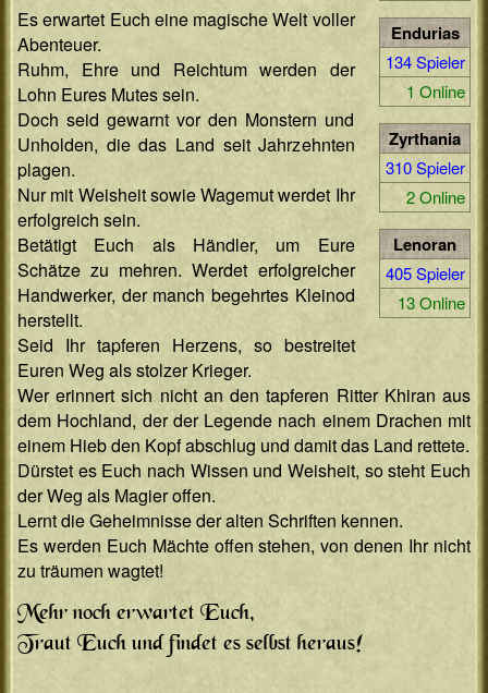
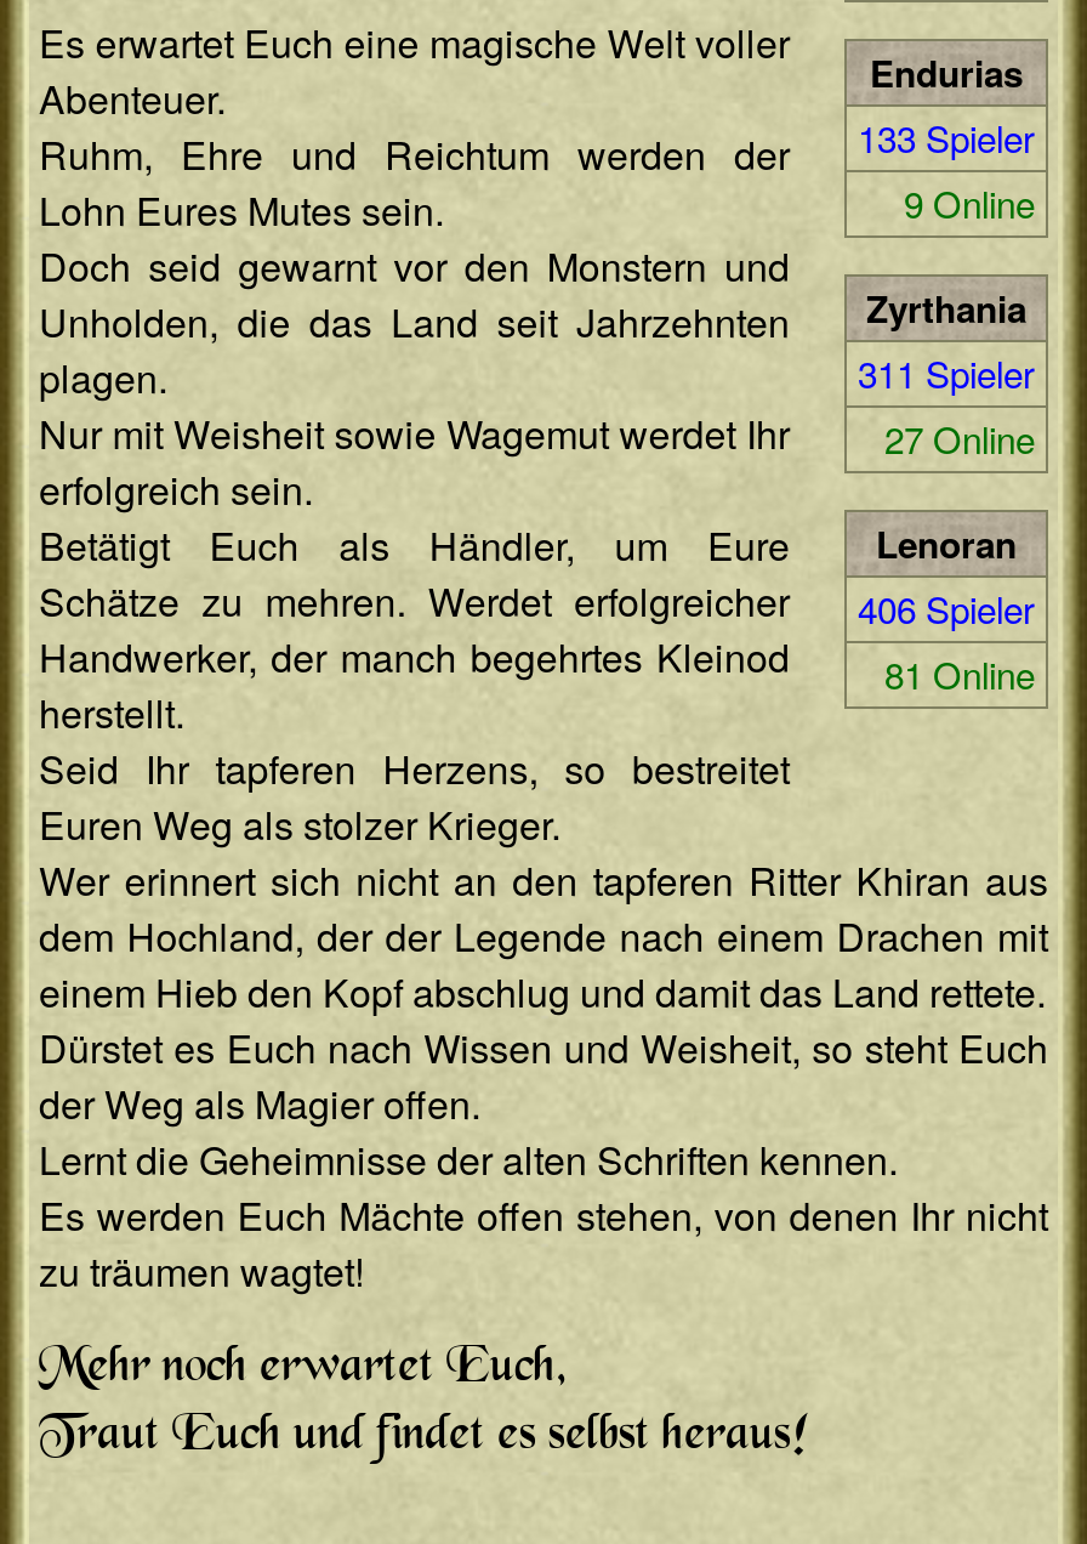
[17,50,465,81] Ruhm, Ehre und Reichtum werden der 134 Spieler -> [39,112,1035,181] Ruhm, Ehre und Reichtum werden der 133 Spieler
[406,80,465,102] 1 Online -> [904,177,1035,228] 9 Online
[385,156,465,179] 310 Spieler -> [858,347,1035,398] 311 Spieler
[406,185,465,208] 2 Online -> [884,413,1035,464] 27 Online
[17,257,465,284] Schätze zu mehren. Werdet erfolgreicher 405 Spieler -> [39,572,1035,634] Schätze zu mehren. Werdet erfolgreicher 406 Spieler
[17,282,465,314] Handwerker, der manch begehrtes Kleinod 13 Online -> [39,628,1035,699] Handwerker, der manch begehrtes Kleinod 81 Online

